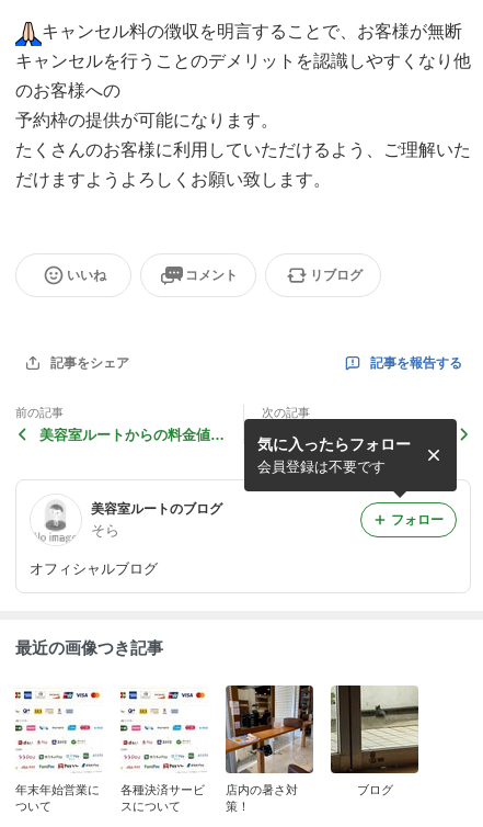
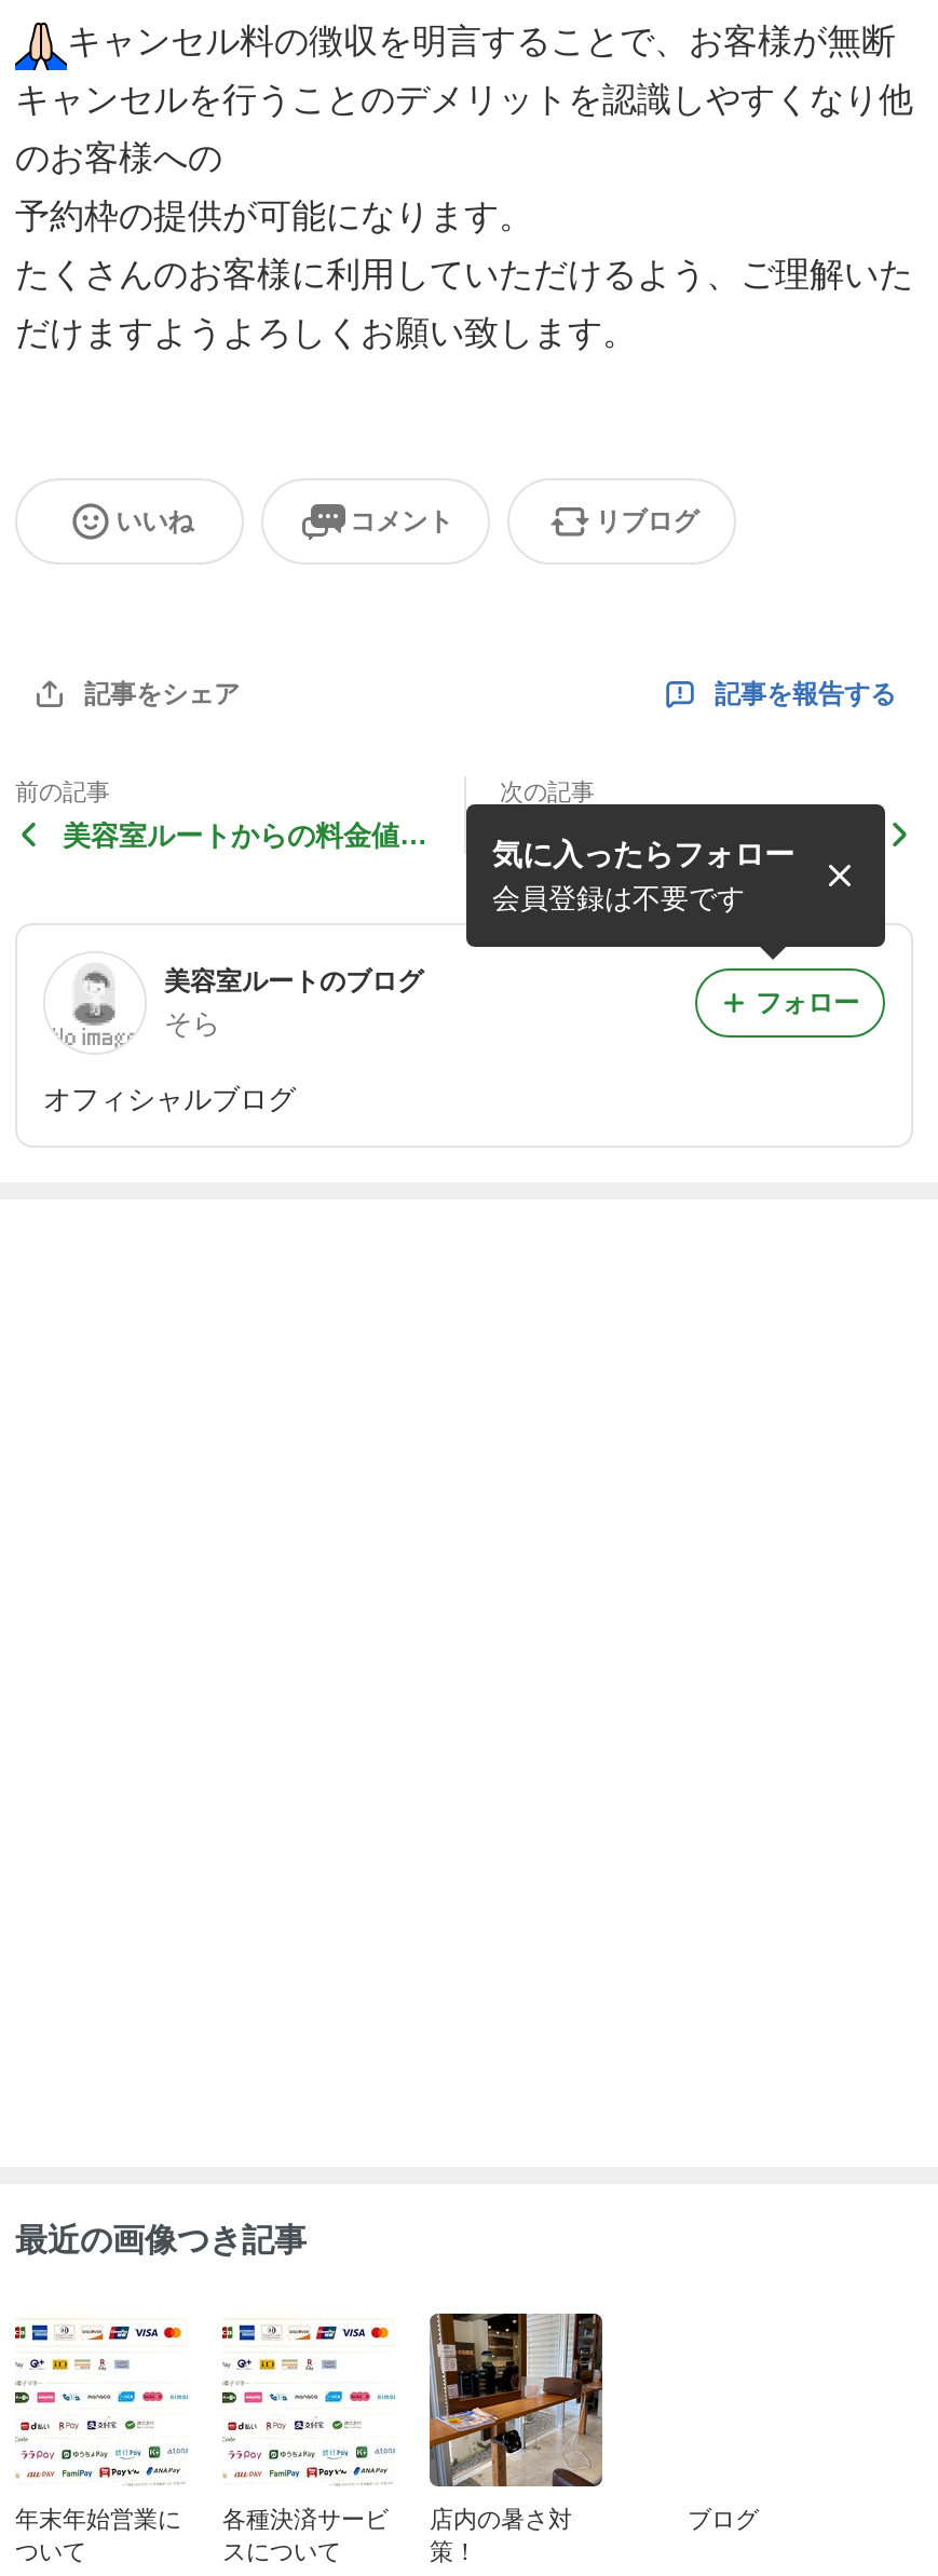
[330,684,419,774] [image] -> none

